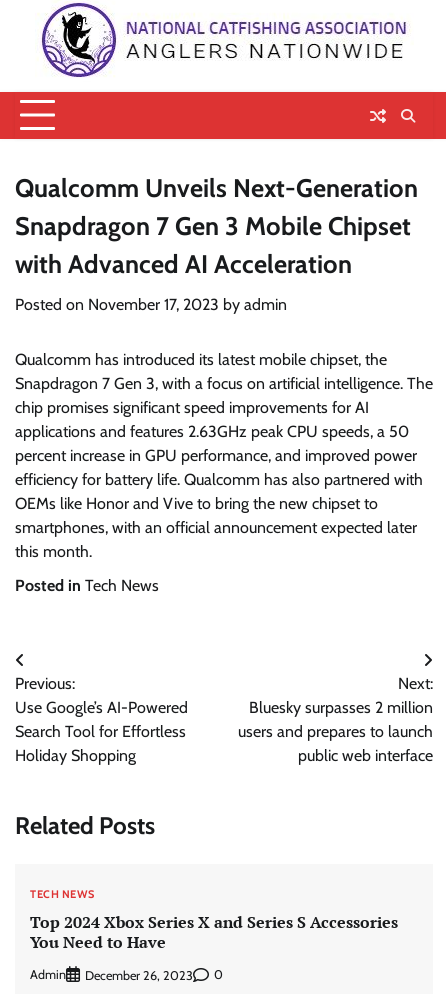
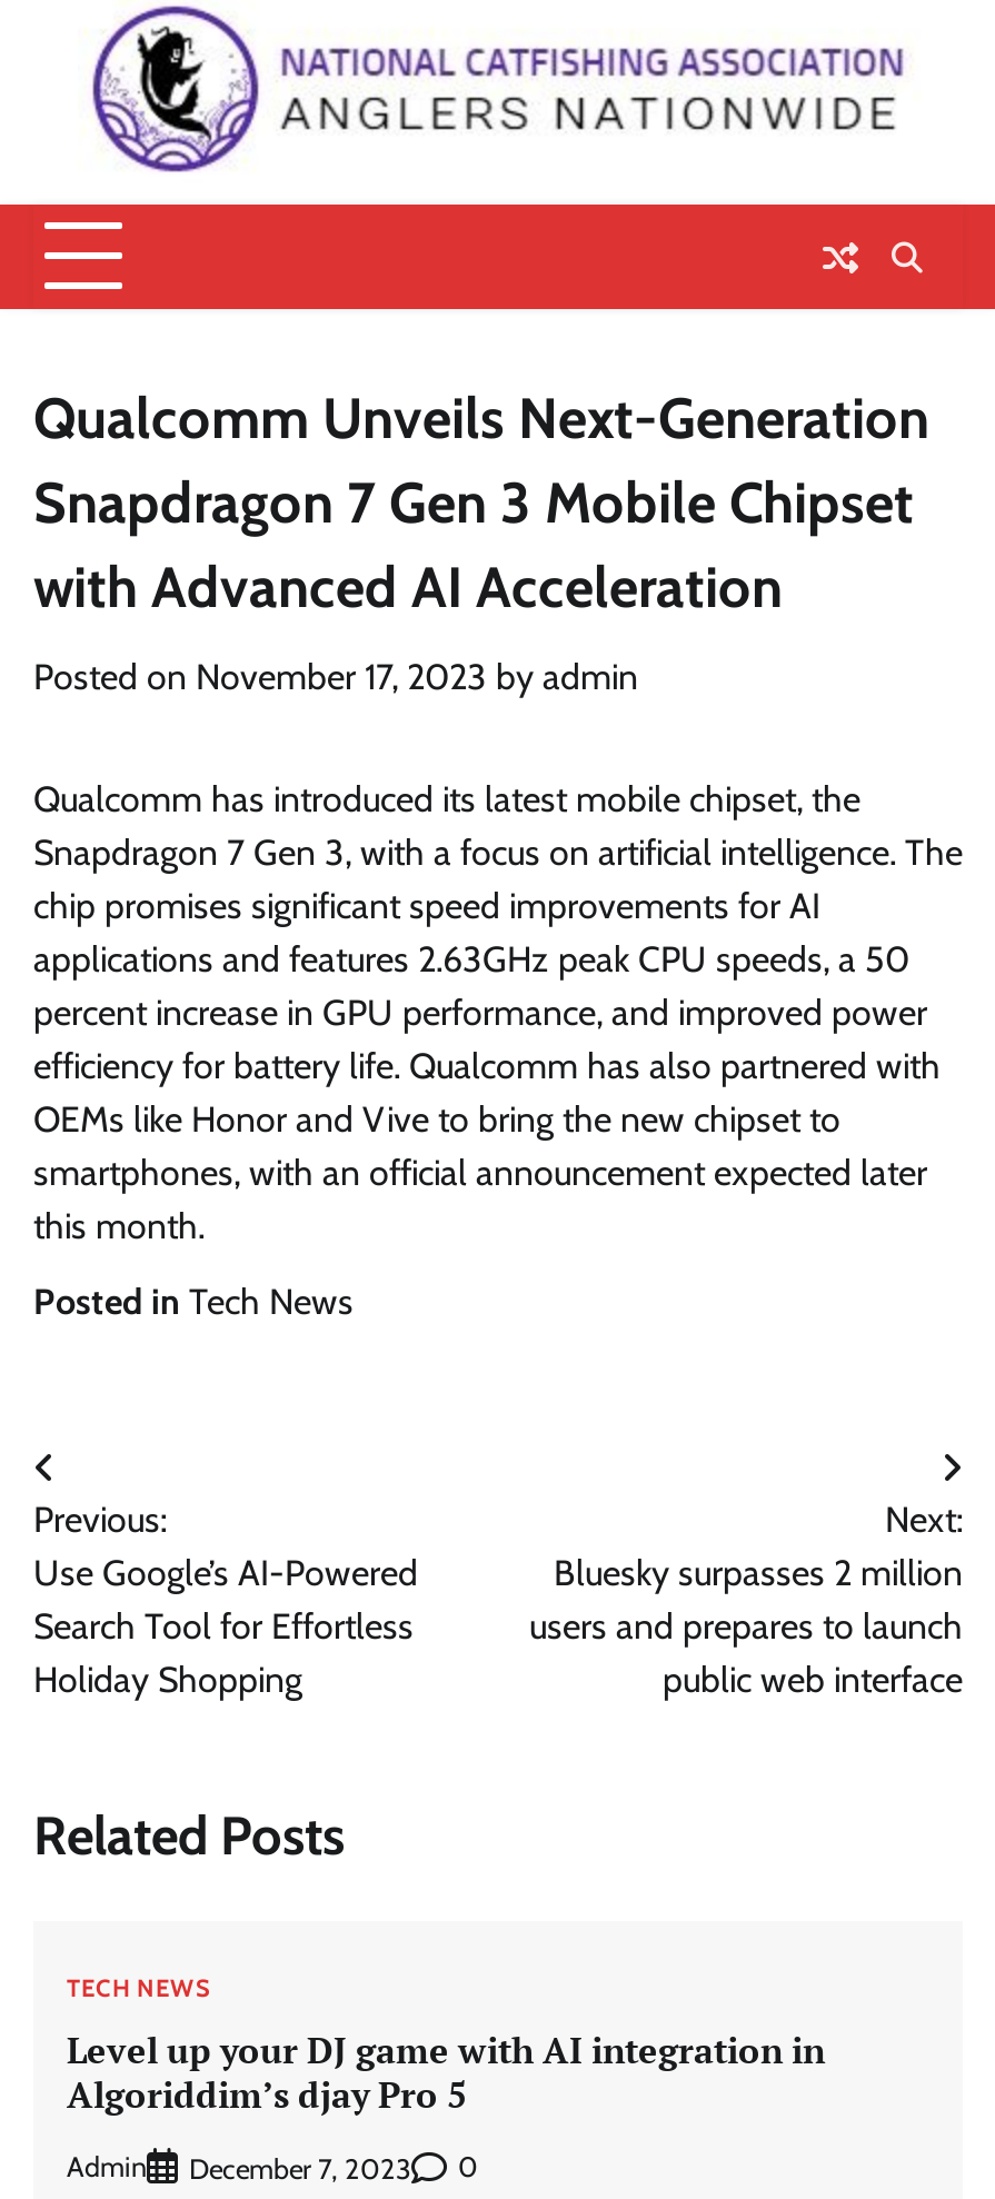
[30,911,398,953] Top 2024 Xbox Series X and Series S Accessories | You Need to Have -> [67,2026,825,2119] Level up your DJ game with AI integration in | Algoriddim’s djay Pro 5
[85,967,193,982] December 26, 2023 -> [189,2151,411,2185] December 7, 2023

